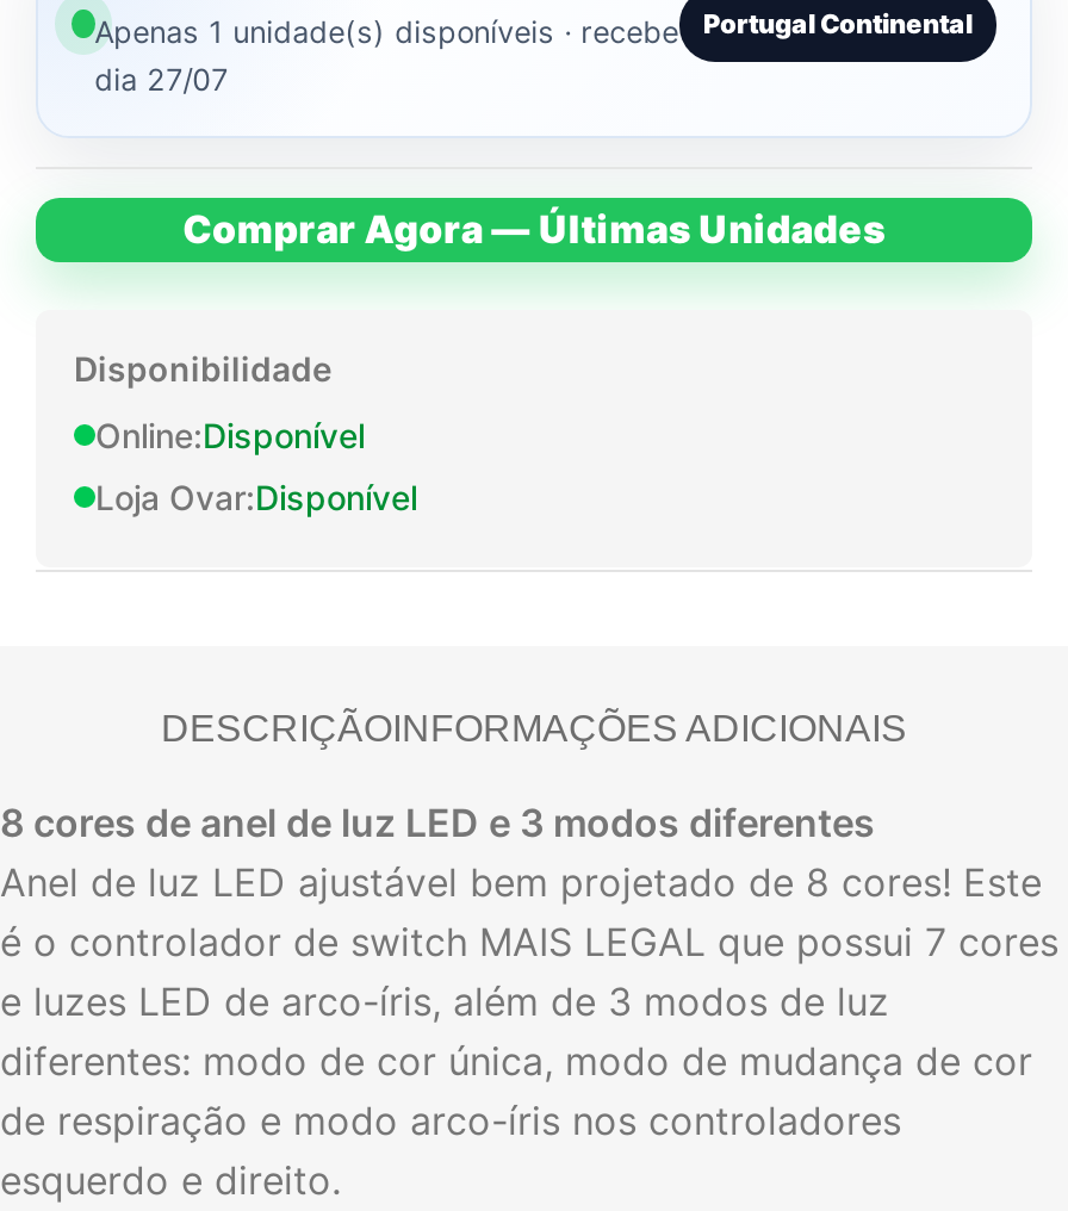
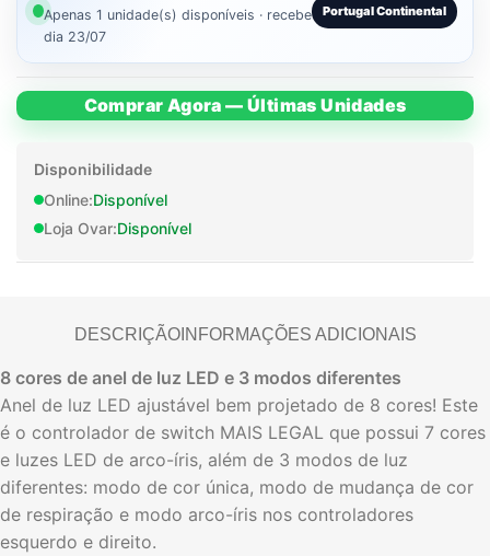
[95,62,228,98] dia 27/07 -> [43,28,106,45] dia 23/07

